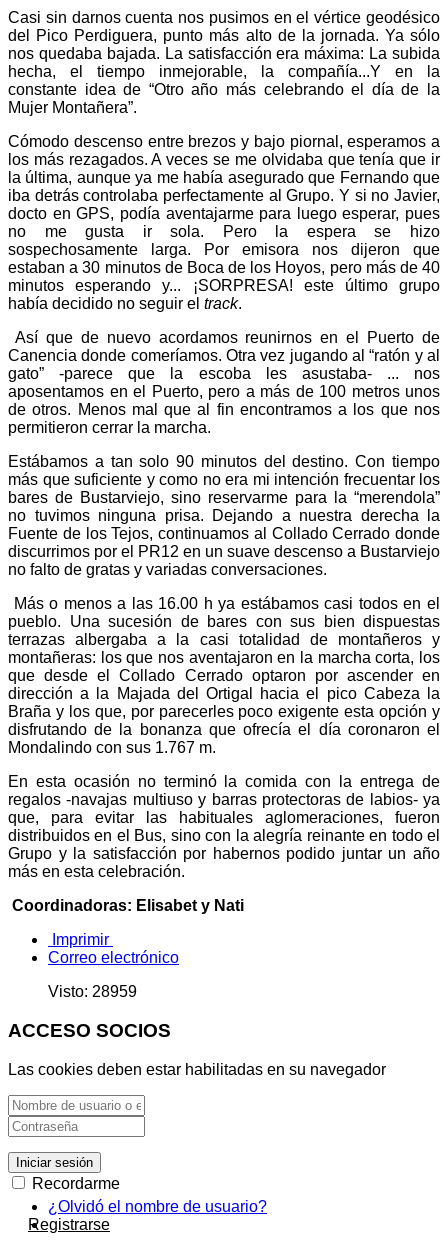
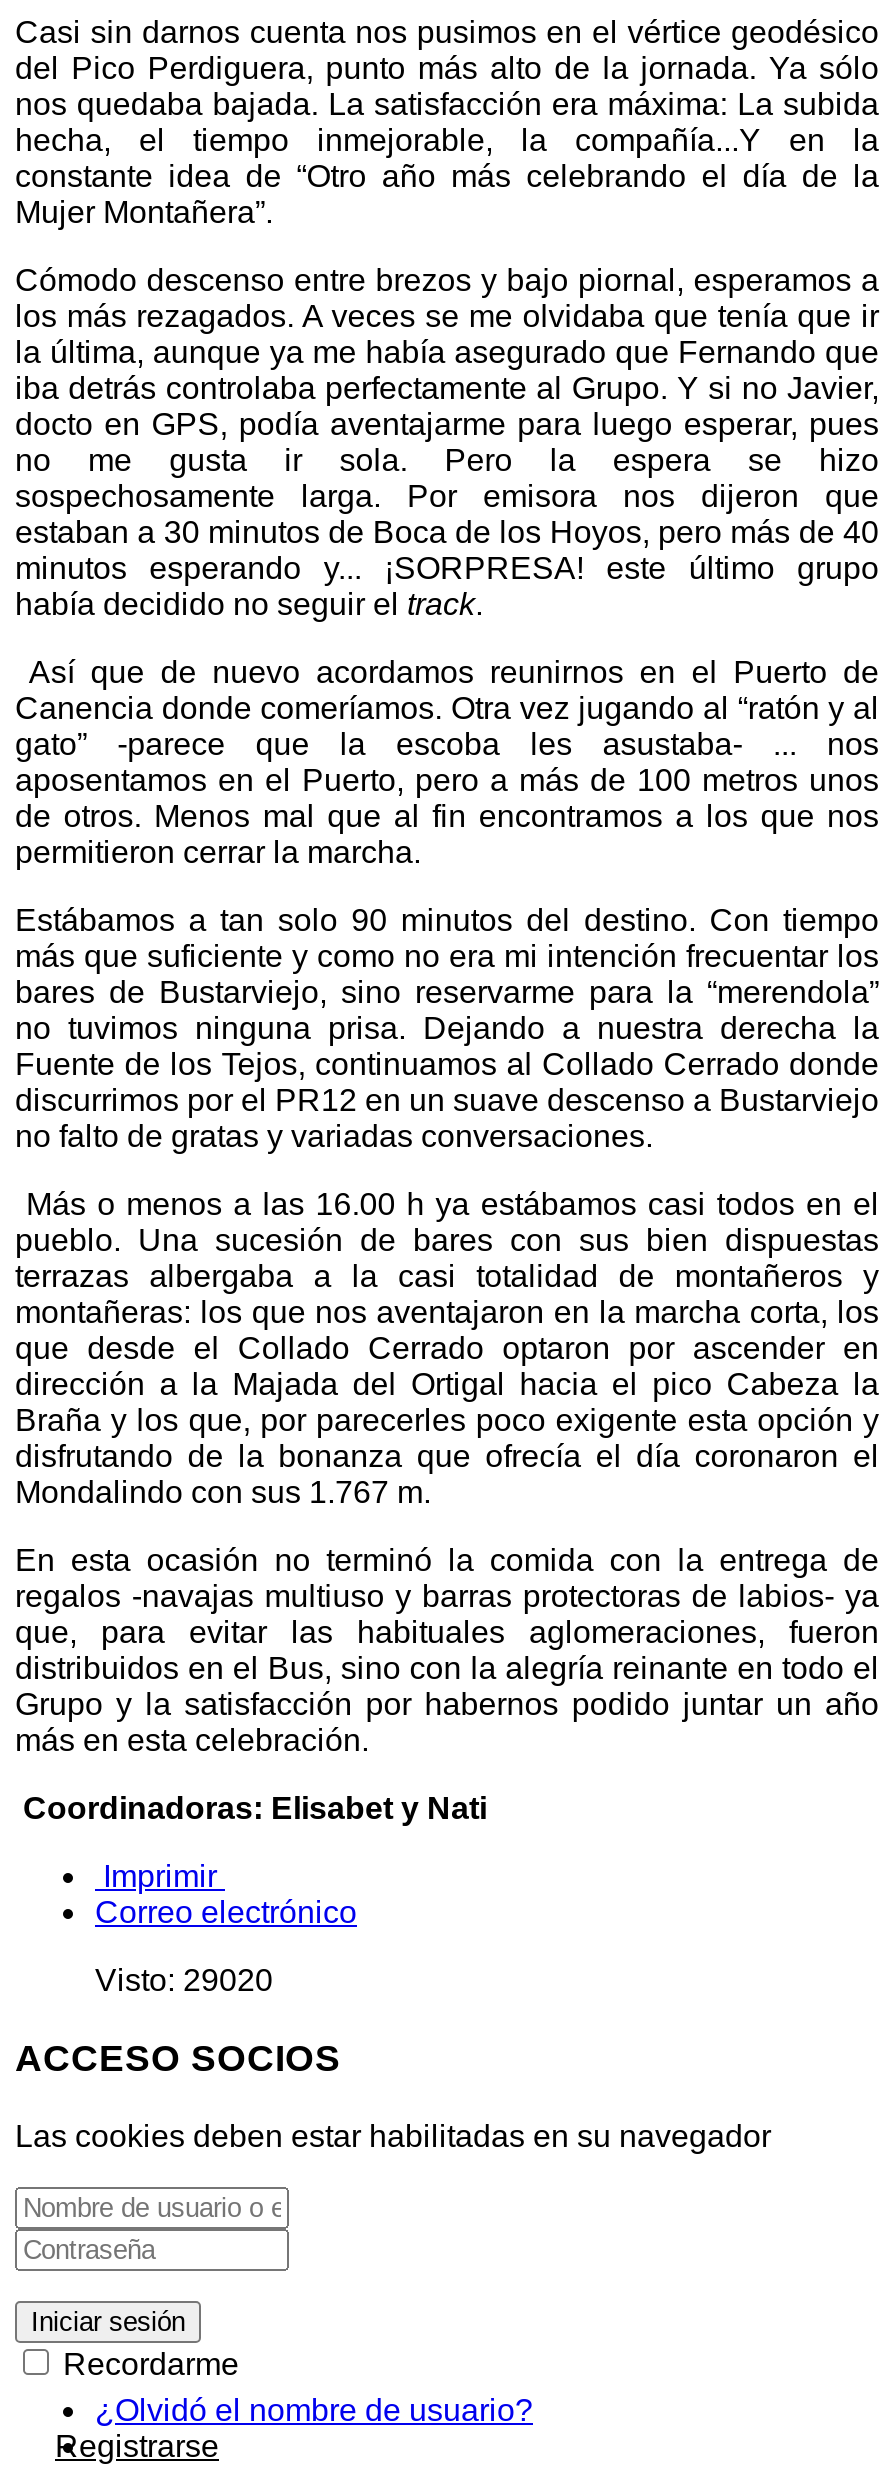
[48,983,137,1000] Visto: 28959 -> [95,1964,273,1998] Visto: 29020

